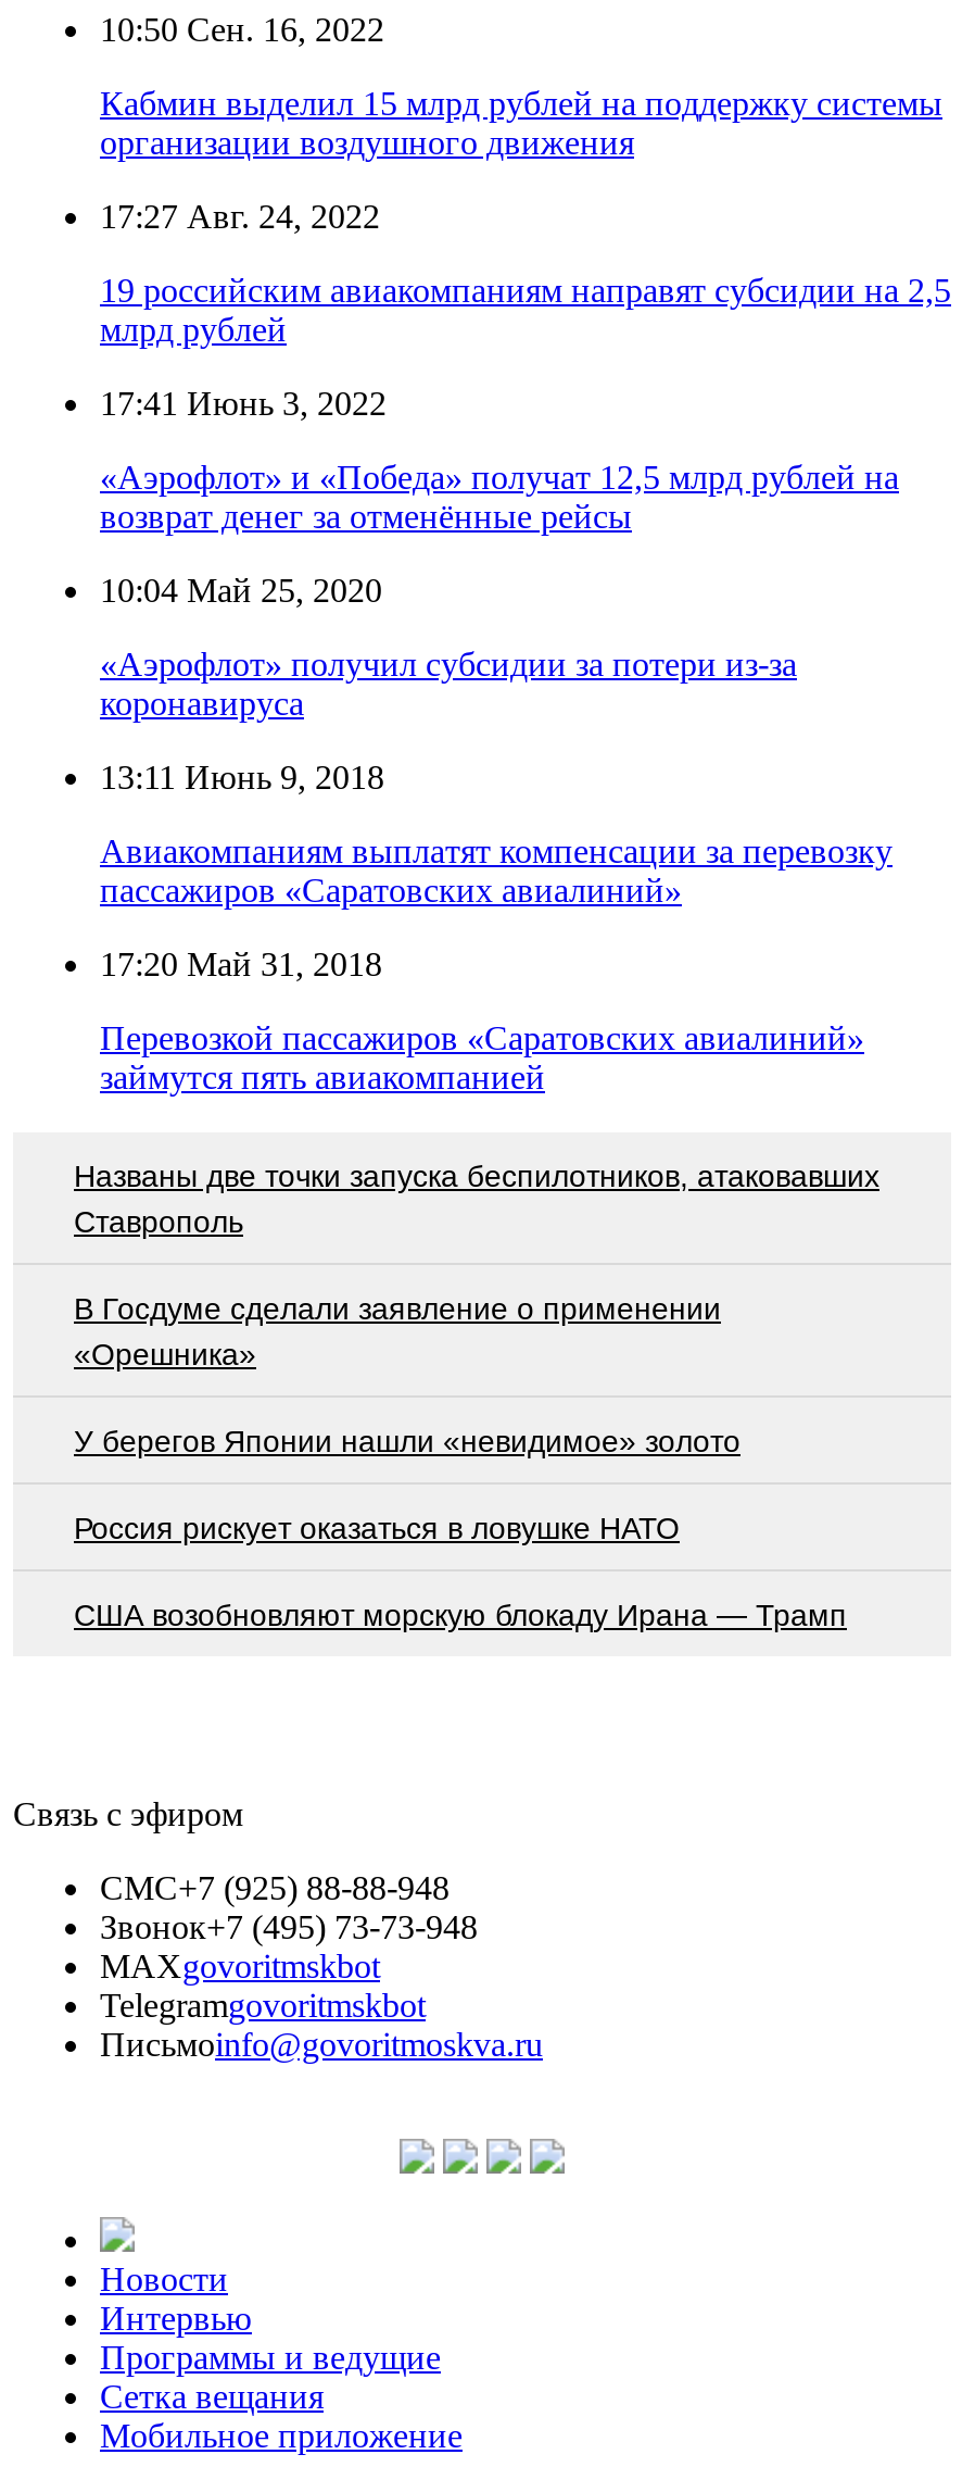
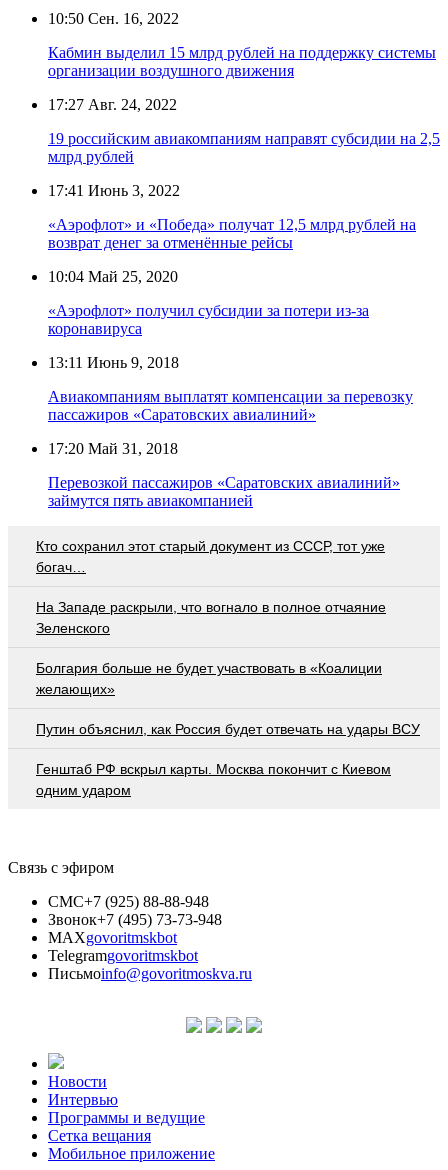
[74,1158,879,1238] Названы две точки запуска беспилотников, атаковавших | Ставрополь -> [36,538,385,575] Кто сохранил этот старый документ из СССР, тот уже | богач…
[74,1290,721,1371] В Госдуме сделали заявление о применении | «Орешника» -> [36,599,386,636] На Западе раскрыли, что вогнало в полное отчаяние | Зеленского
[74,1423,741,1458] У берегов Японии нашли «невидимое» золото -> [36,660,382,697] Болгария больше не будет участвовать в «Коалиции | желающих»
[74,1510,680,1545] Россия рискует оказаться в ловушке НАТО -> [36,721,420,737] Путин объяснил, как Россия будет отвечать на удары ВСУ
[74,1597,847,1631] США возобновляют морскую блокаду Ирана — Трамп -> [36,761,391,798] Генштаб РФ вскрыл карты. Москва покончит с Киевом | одним ударом

